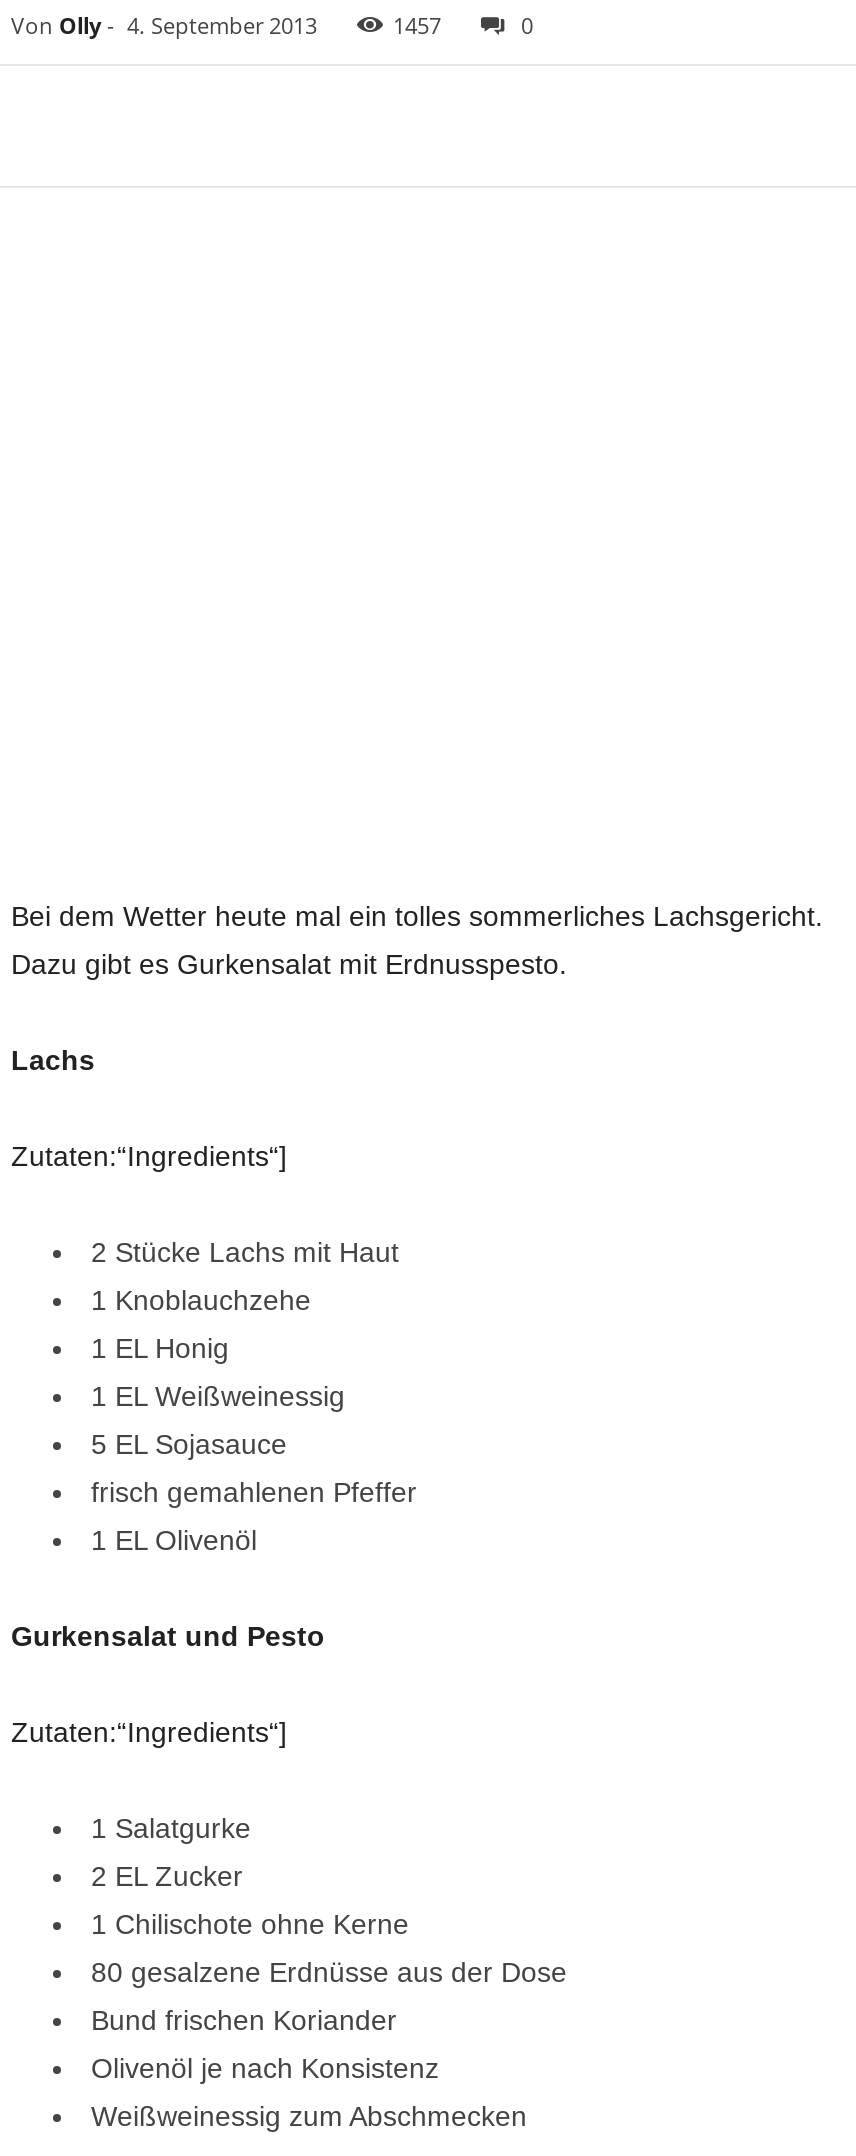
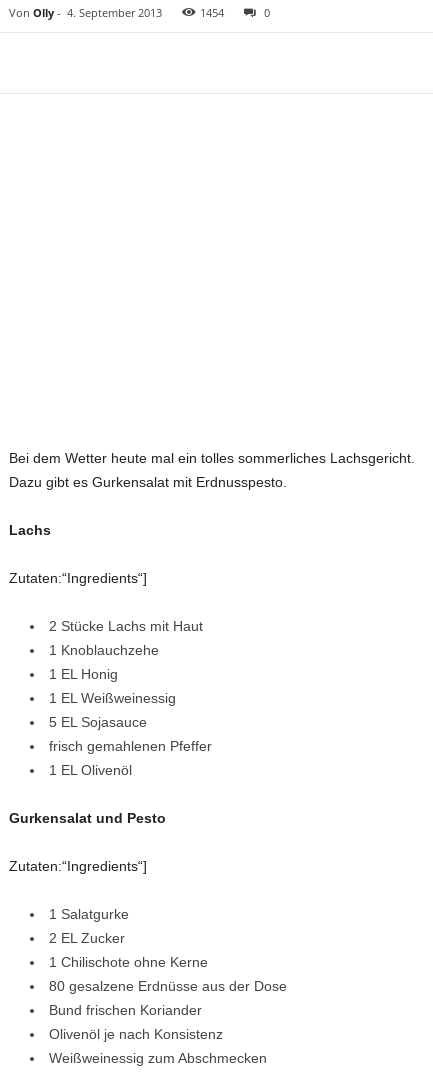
[393,10,441,40] 1457 -> [200,5,224,20] 1454

